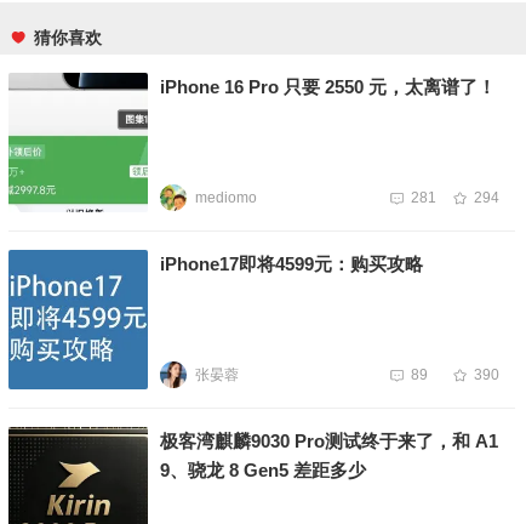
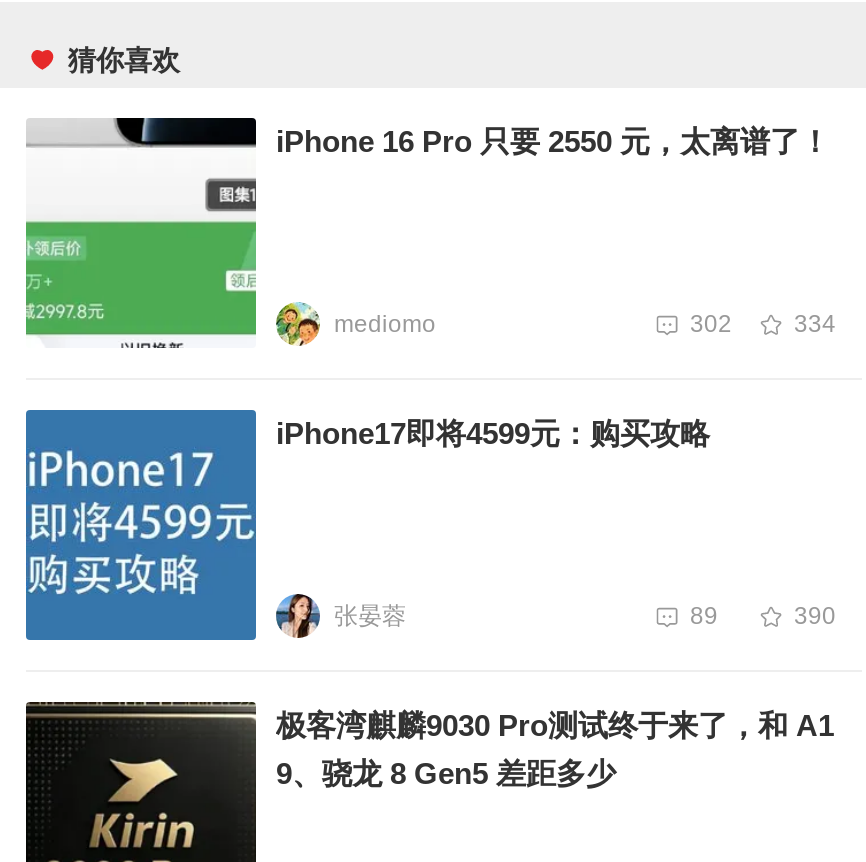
[411,190,436,207] 281 -> [690,311,732,339] 302
[474,190,499,207] 294 -> [794,311,836,339] 334

